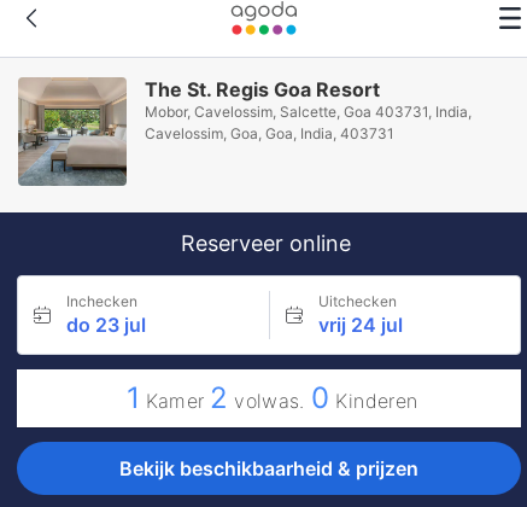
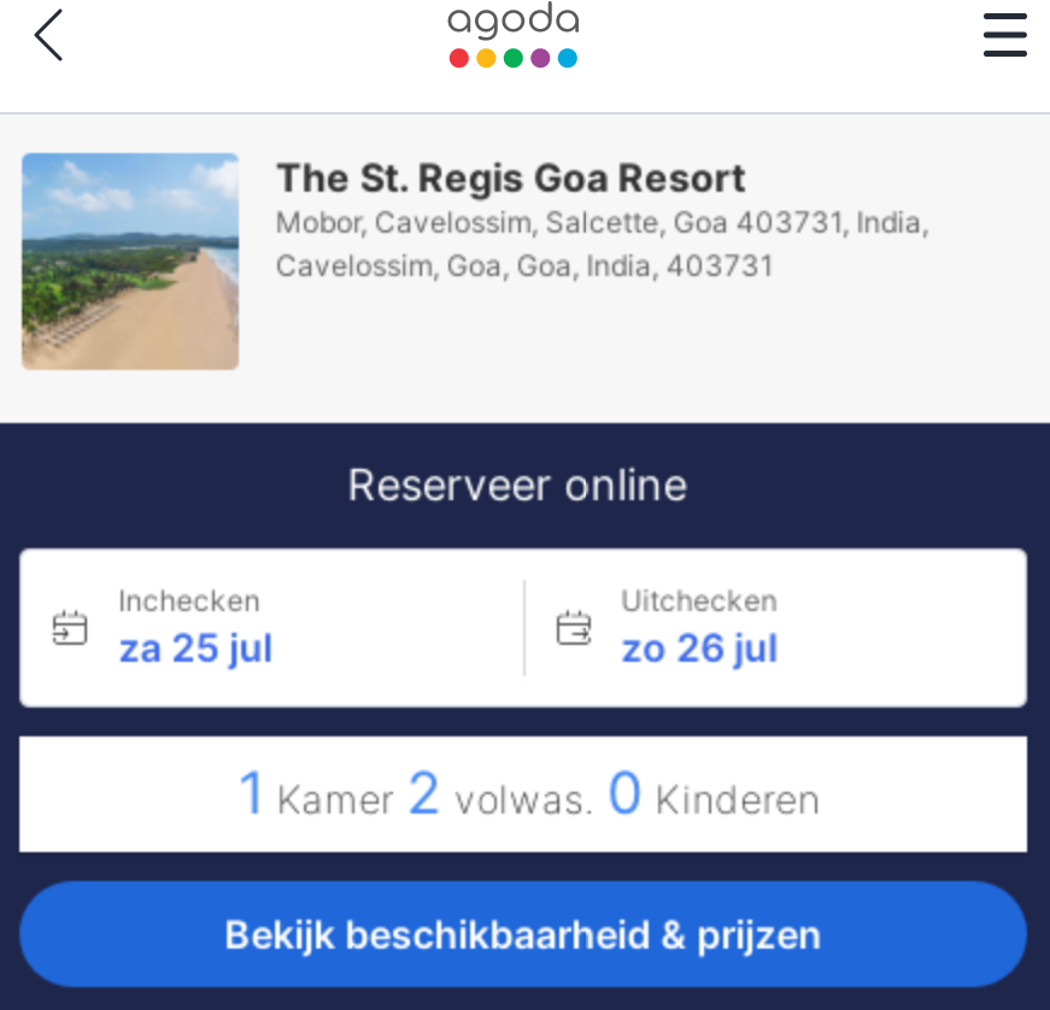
[18,77,127,187] [image] -> [22,151,241,370] [image]
[66,313,146,337] do 23 jul -> [118,623,272,671] za 25 jul
[318,313,402,337] vrij 24 jul -> [621,623,778,671] zo 26 jul

